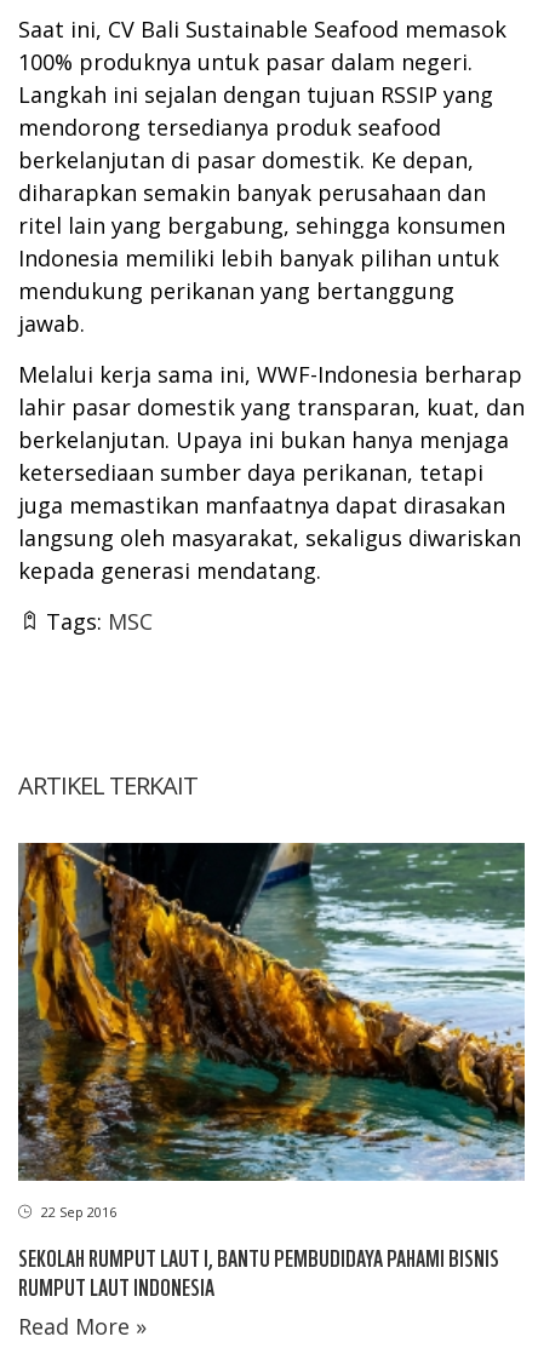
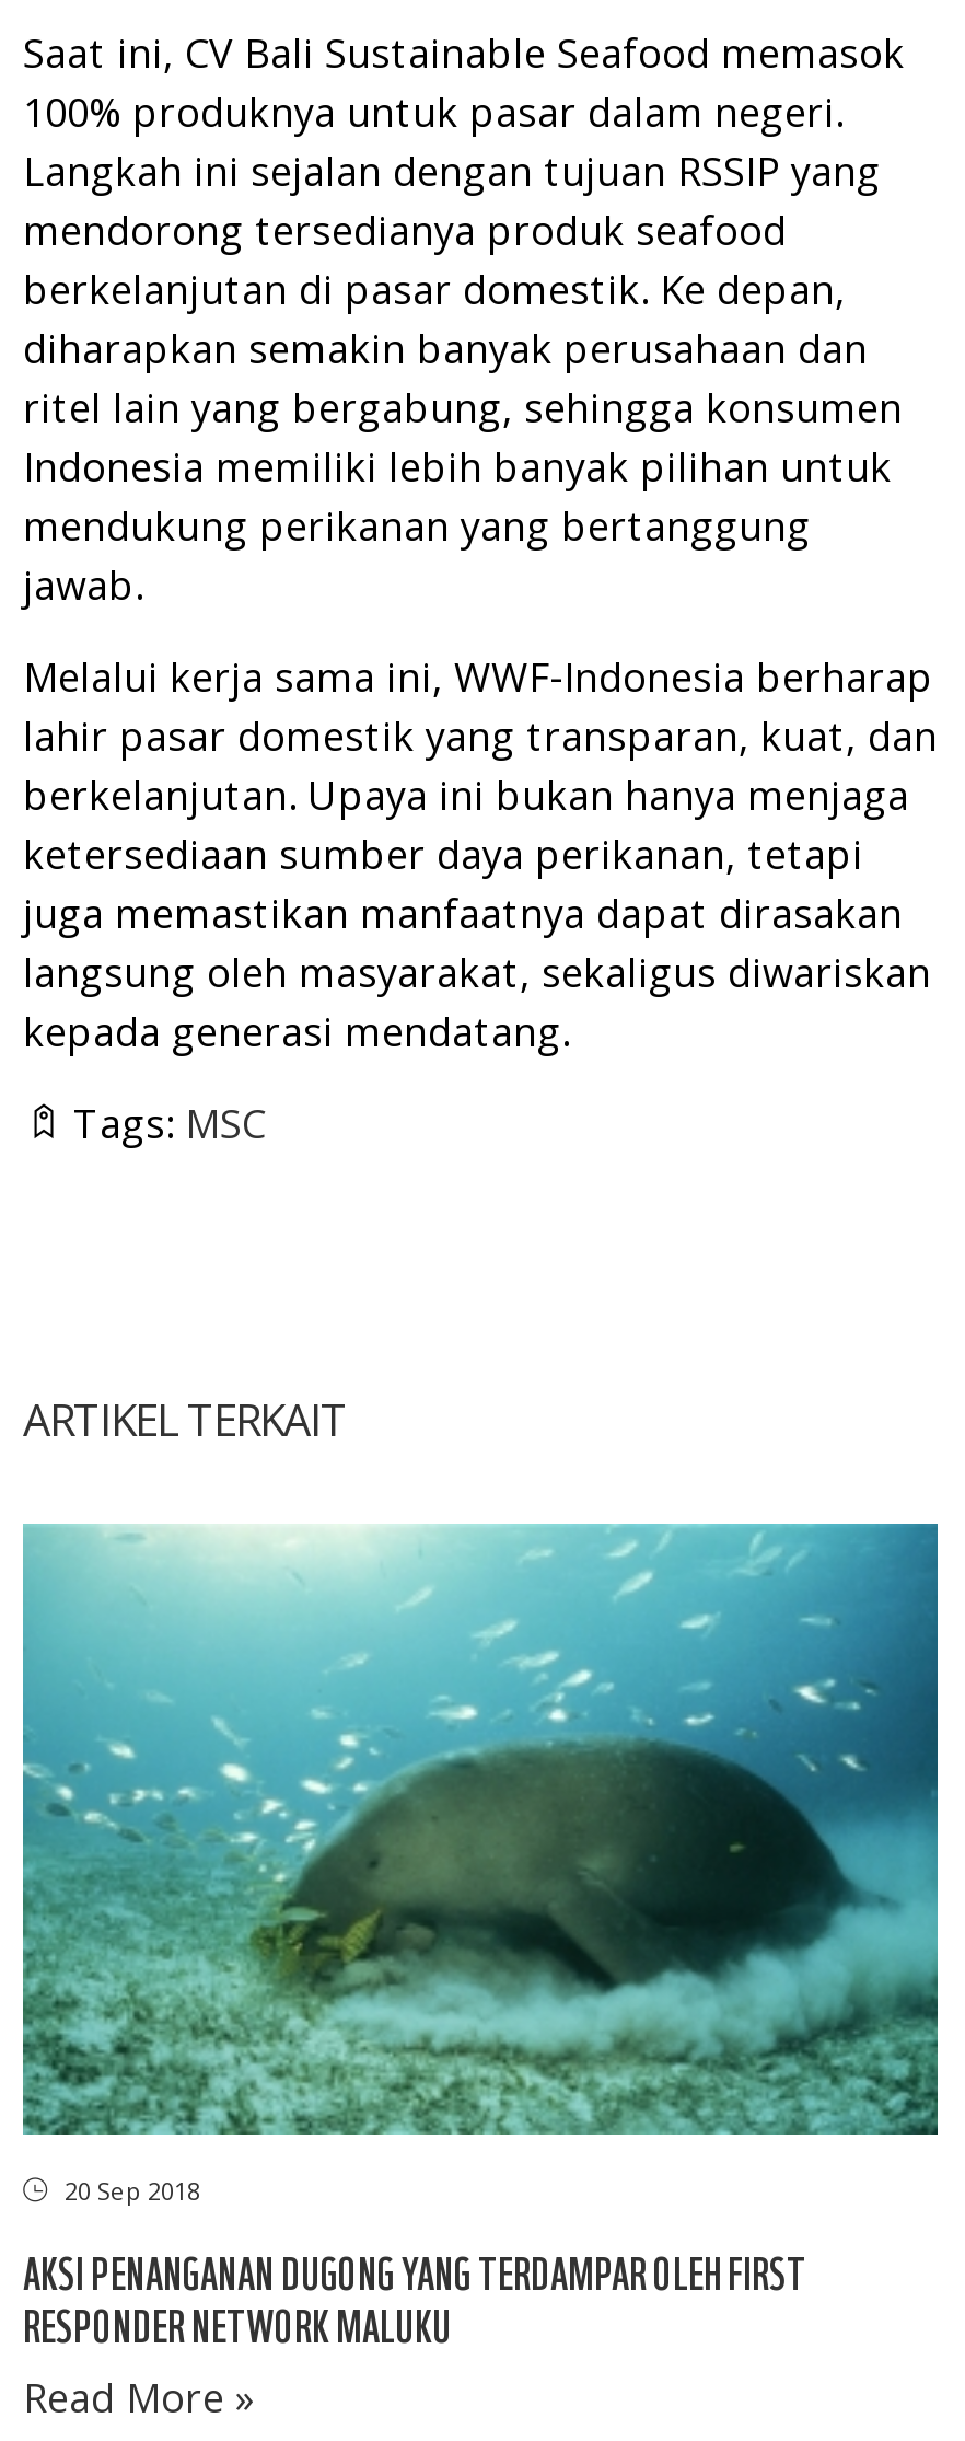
[17,842,526,1221] [image] | 22 Sep 2016 -> [21,1522,940,2207] [image] | 20 Sep 2018
[18,1242,499,1301] SEKOLAH RUMPUT LAUT I, BANTU PEMBUDIDAYA PAHAMI BISNIS | RUMPUT LAUT INDONESIA -> [23,2244,806,2351] AKSI PENANGANAN DUGONG YANG TERDAMPAR OLEH FIRST | RESPONDER NETWORK MALUKU

